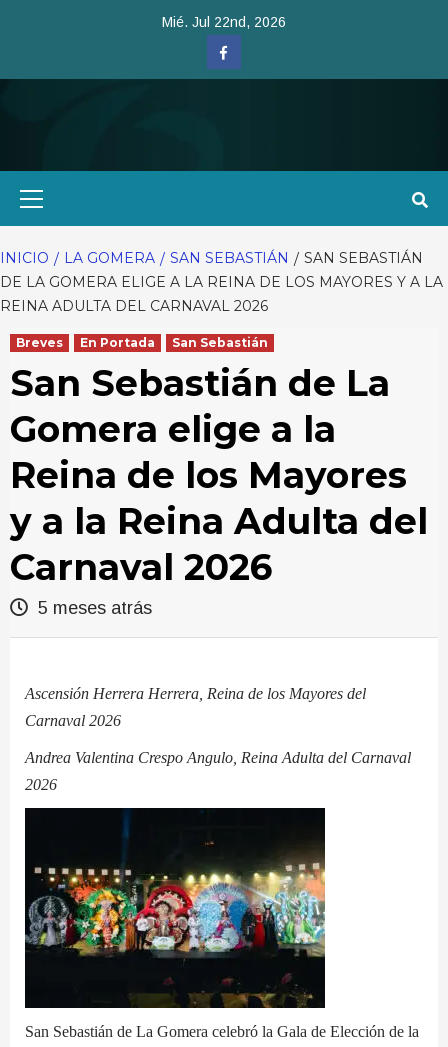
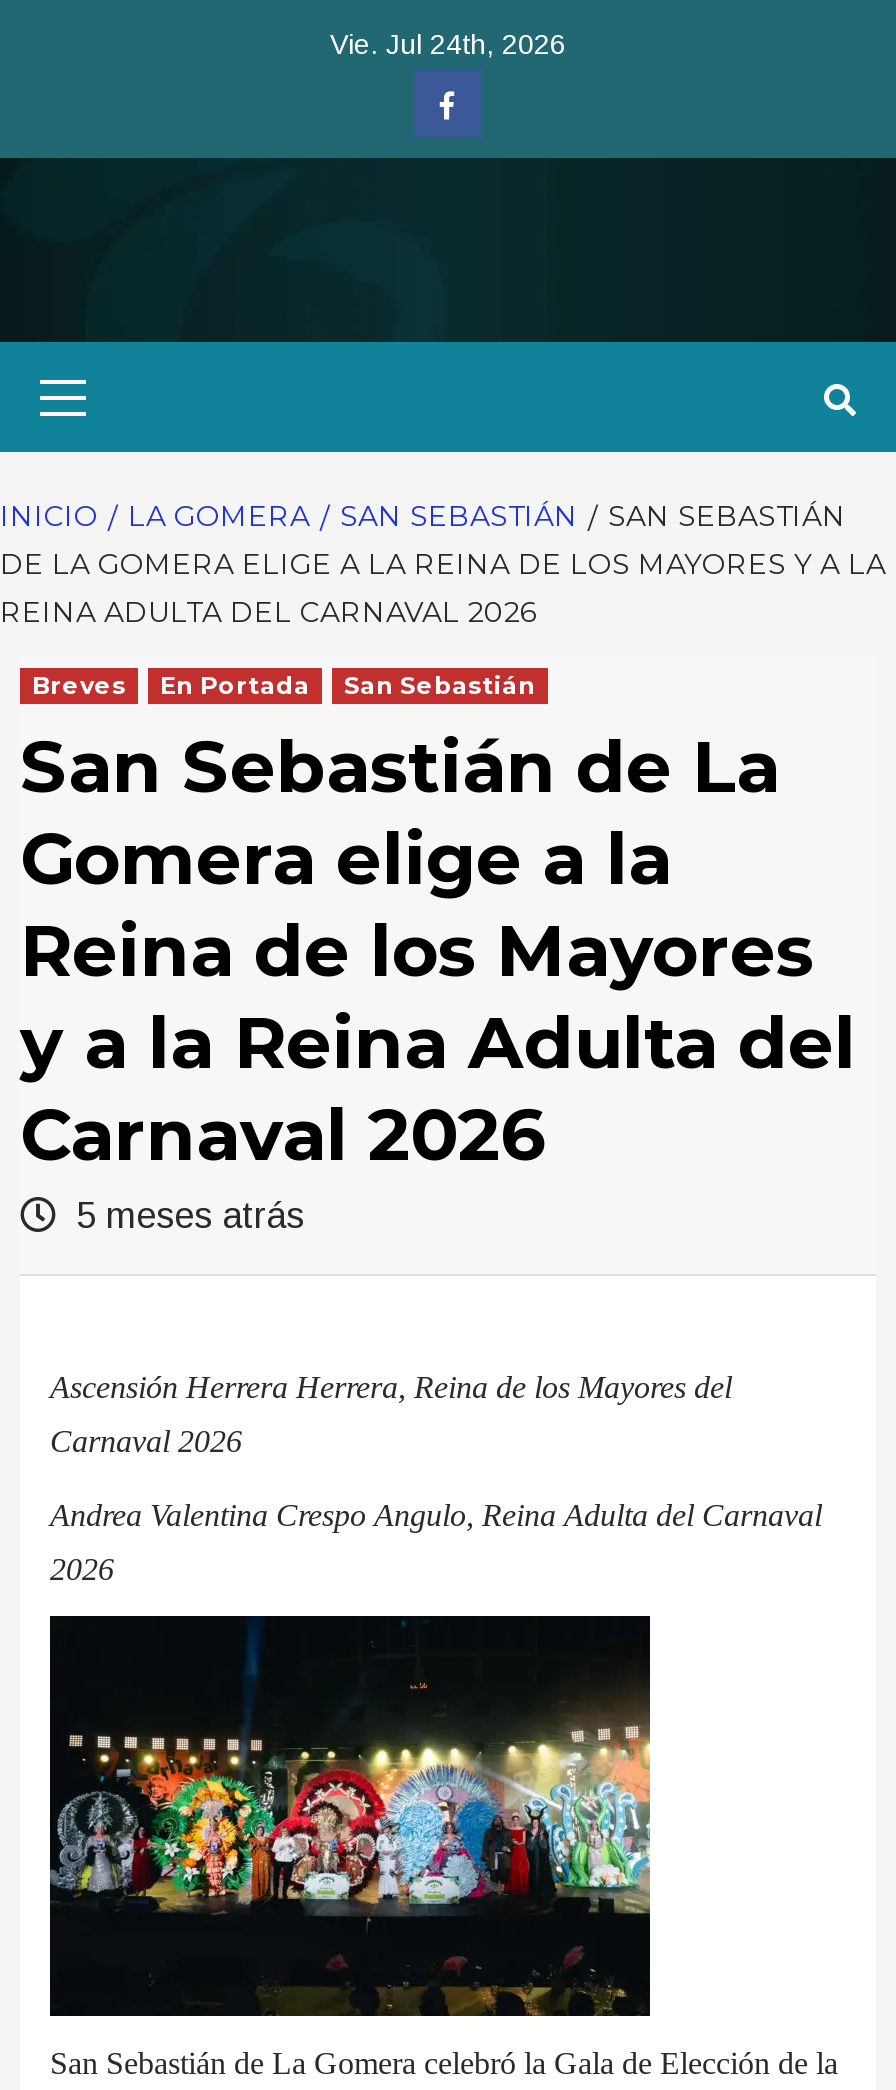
[162,14,286,30] Mié. Jul 22nd, 2026 -> [330,28,566,60] Vie. Jul 24th, 2026

